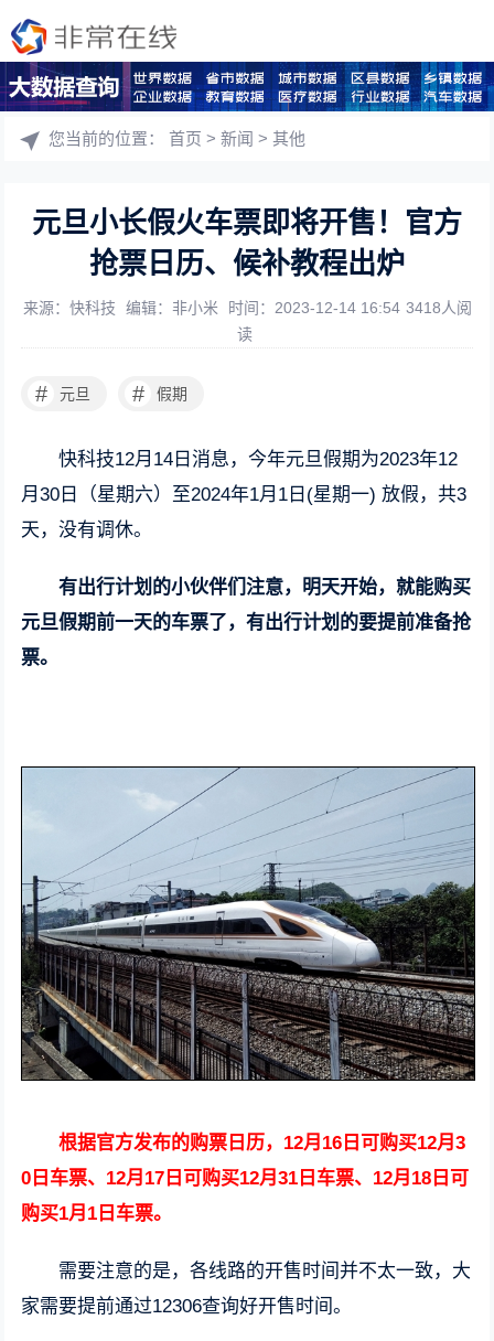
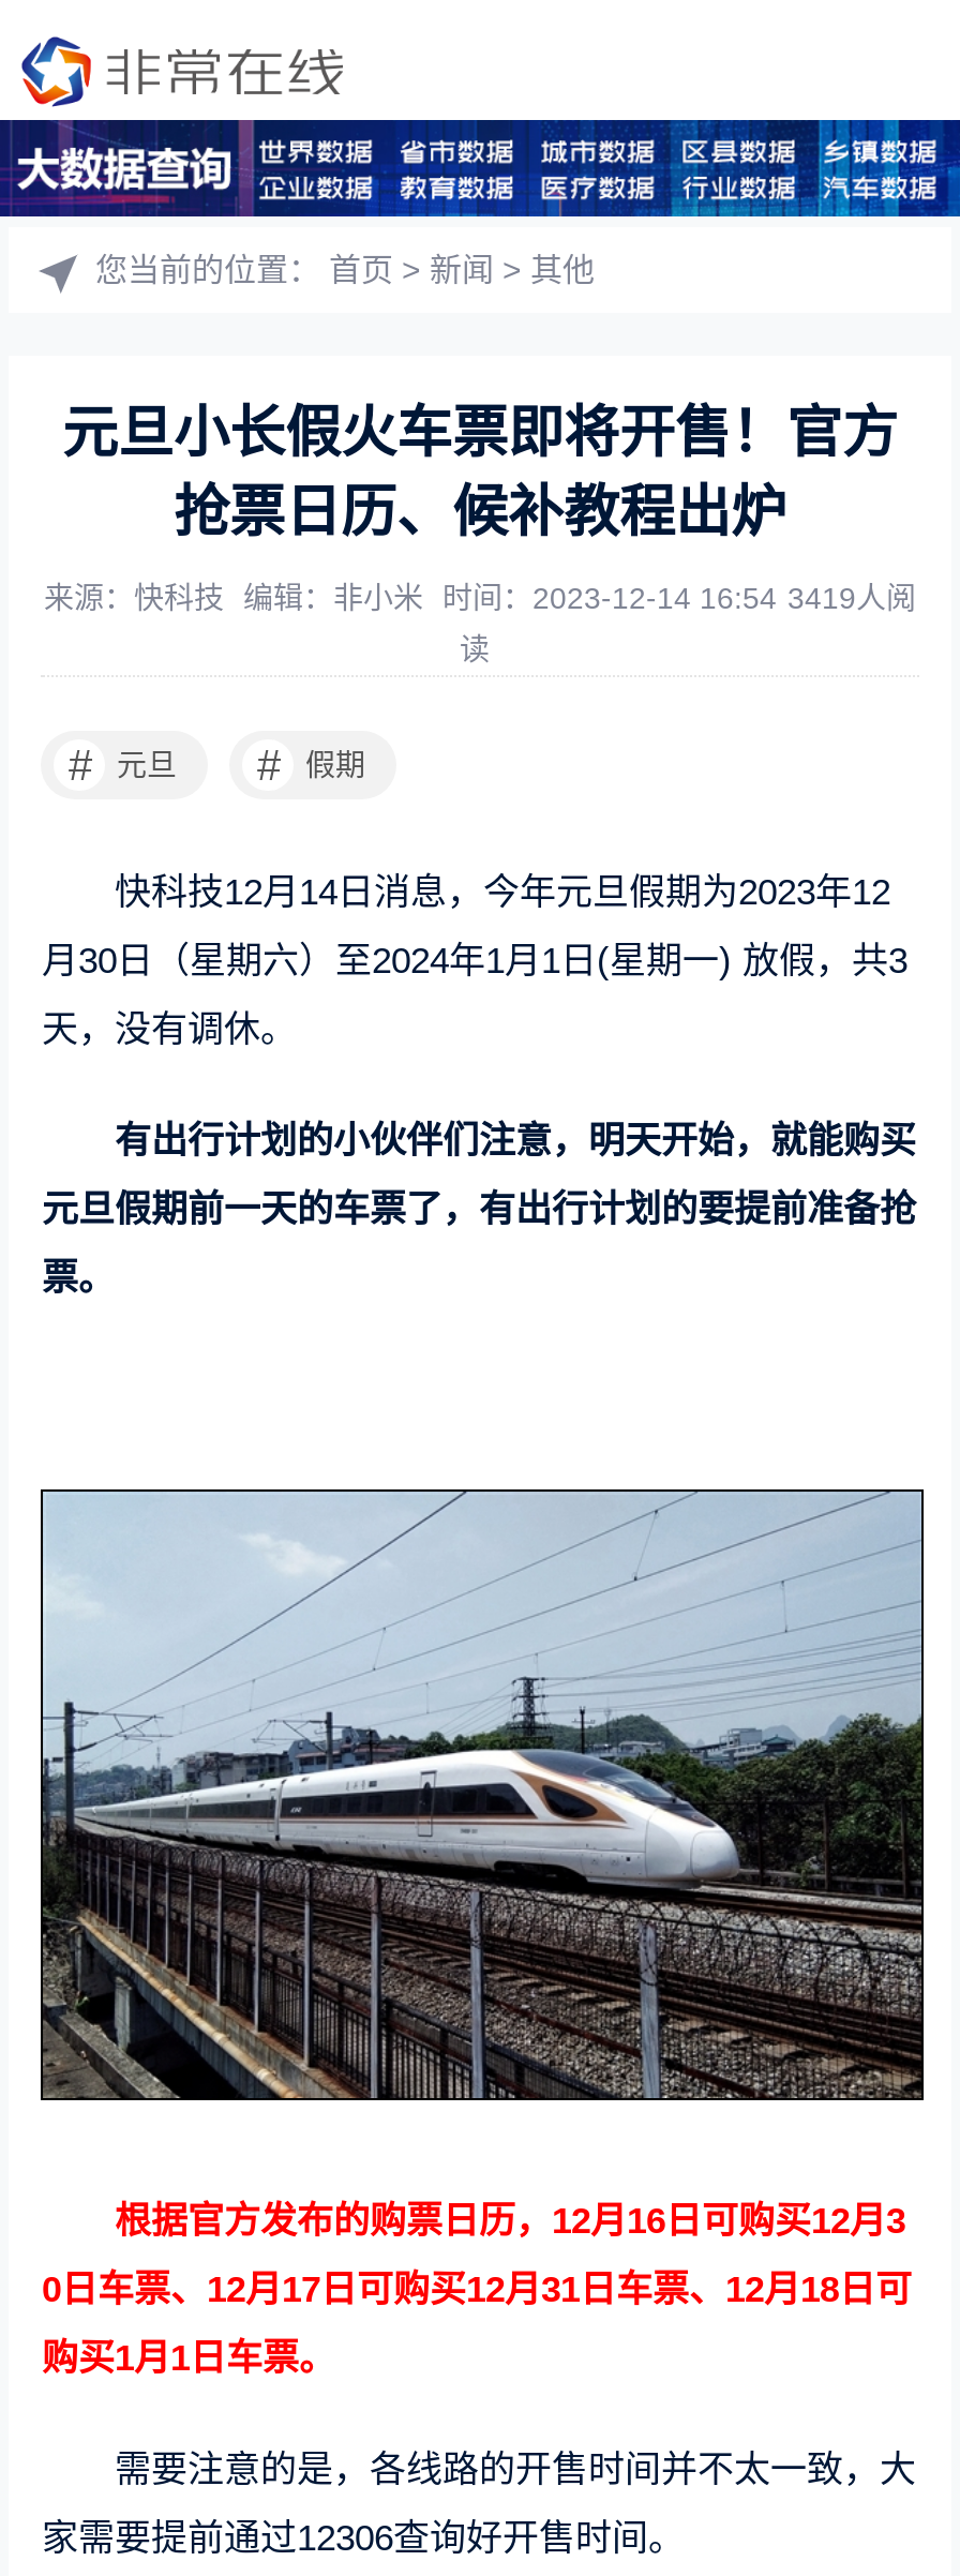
[23,299,471,317] 来源：快科技 编辑：非小米 时间：2023-12-14 16:54 3418人阅 -> [44,581,916,615] 来源：快科技 编辑：非小米 时间：2023-12-14 16:54 3419人阅

